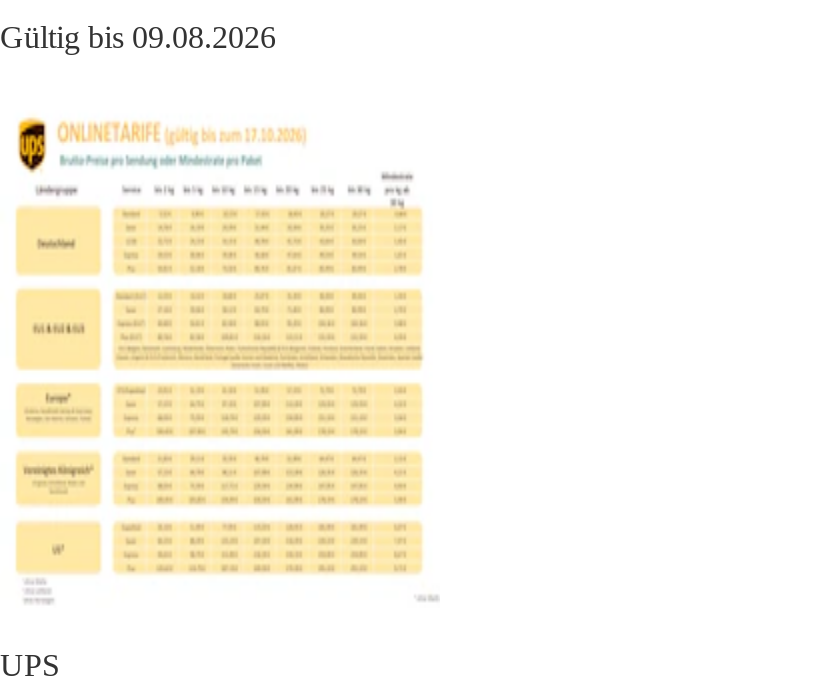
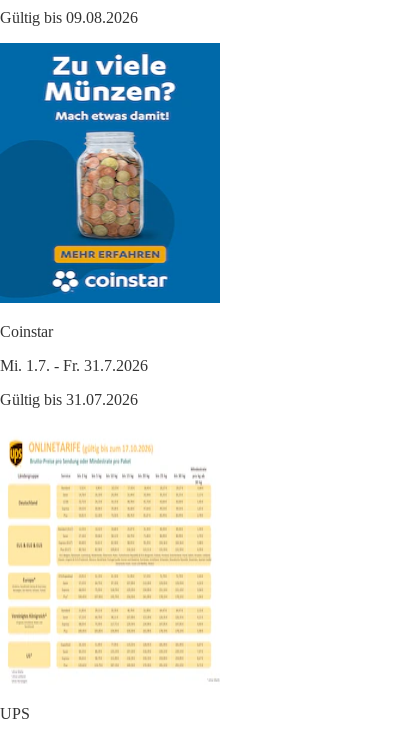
none -> [0,42,221,408] [image] | Coinstar | Mi. 1.7. - Fr. 31.7.2026 | Gültig bis 31.07.2026

